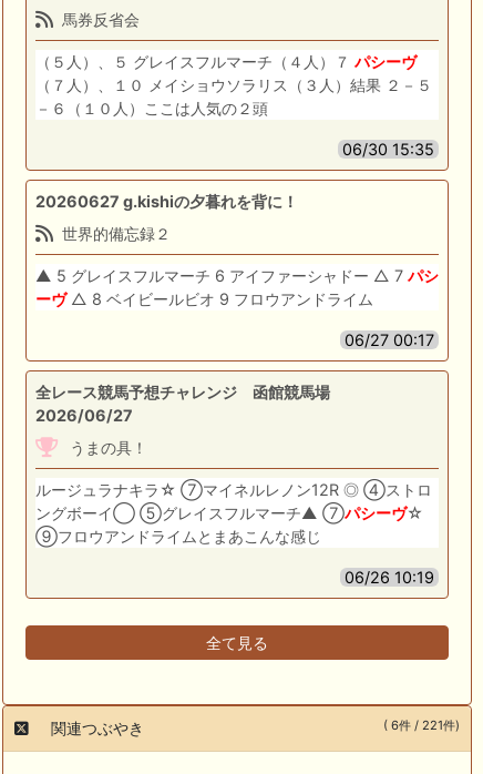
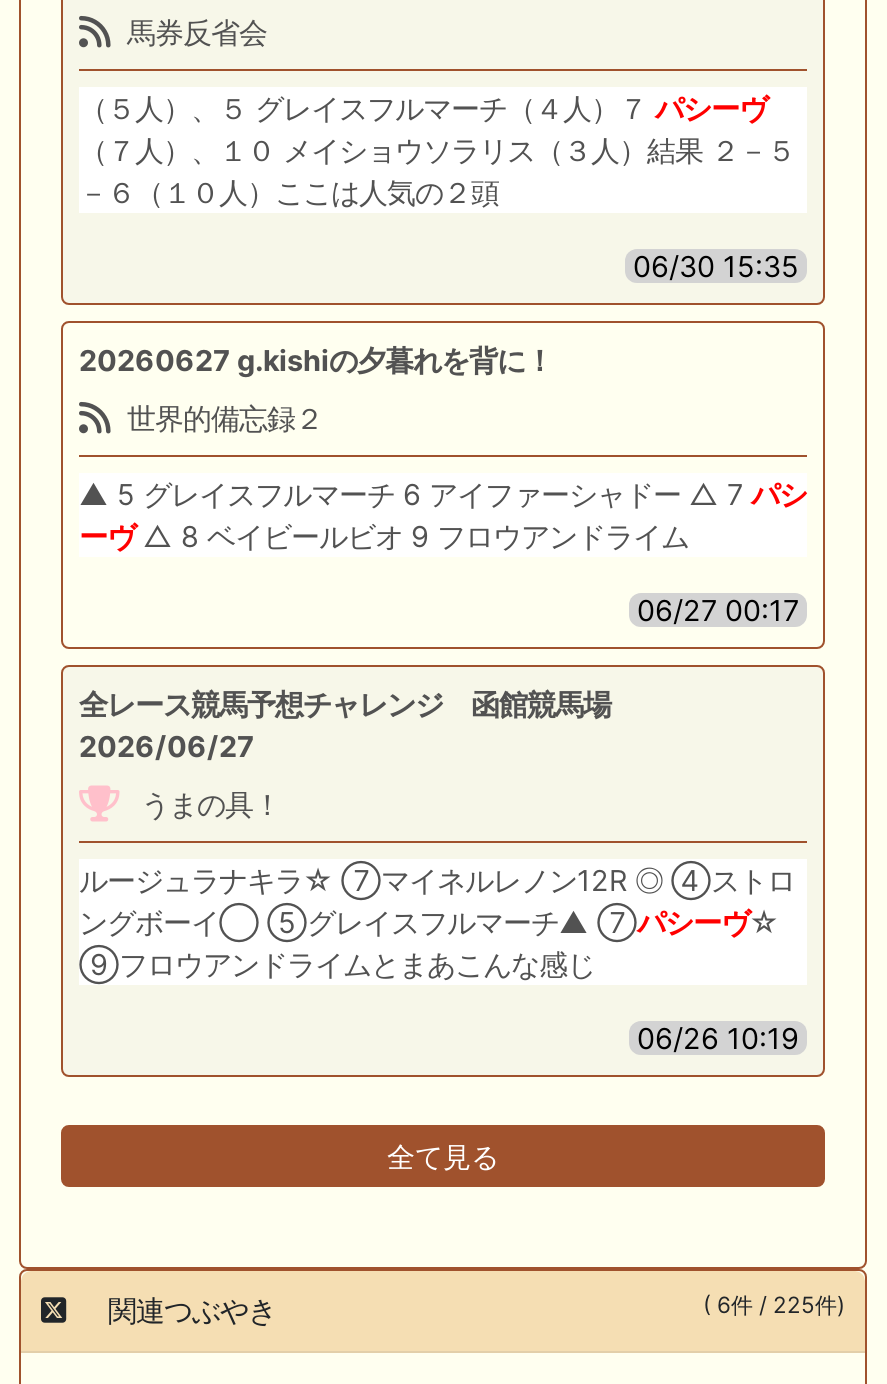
[383,718,460,733] ( 6件 / 221件) -> [703,1291,845,1319] ( 6件 / 225件)

